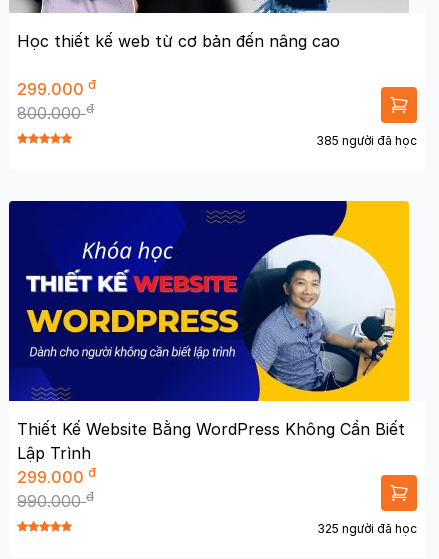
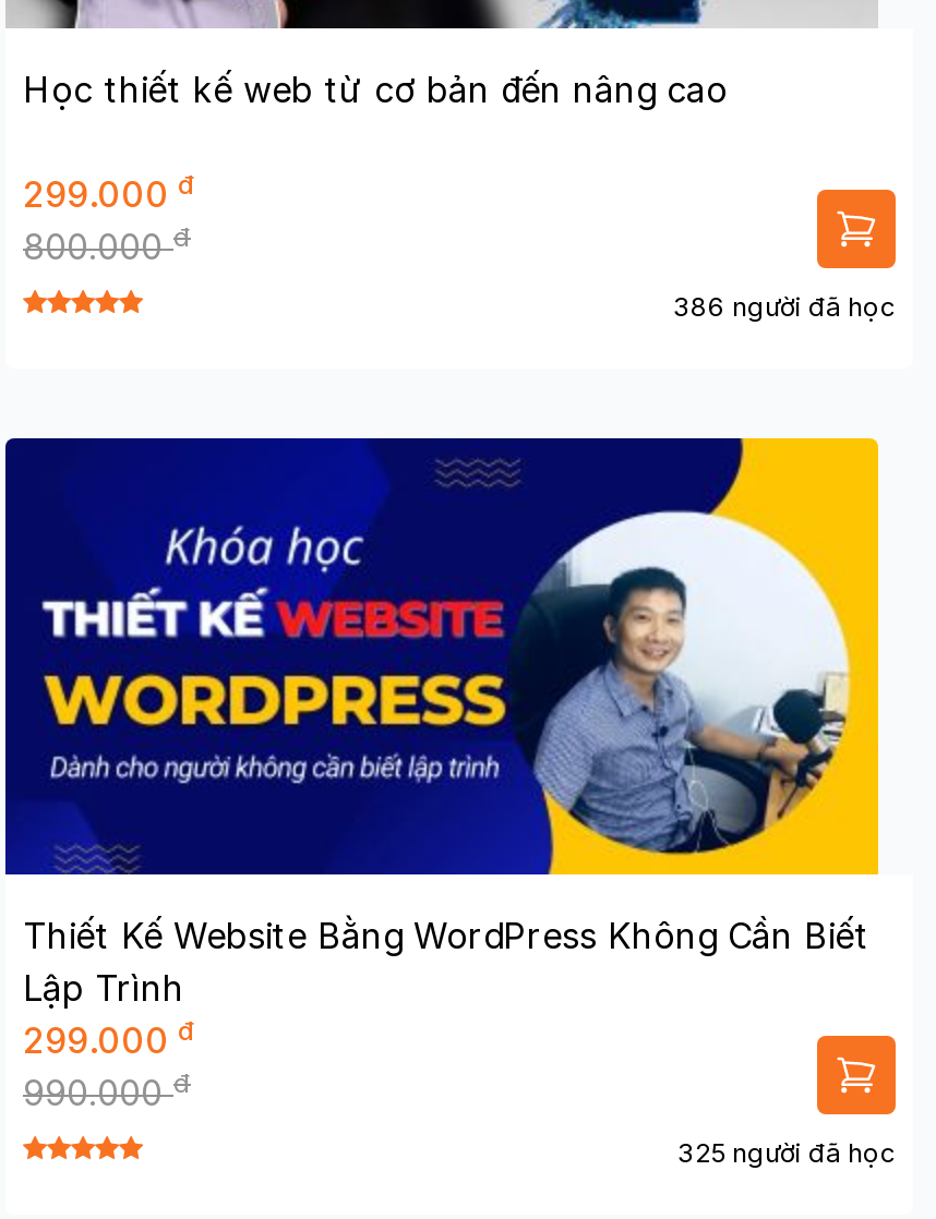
[316,133,417,148] 385 người đã học -> [673,290,896,323] 386 người đã học

